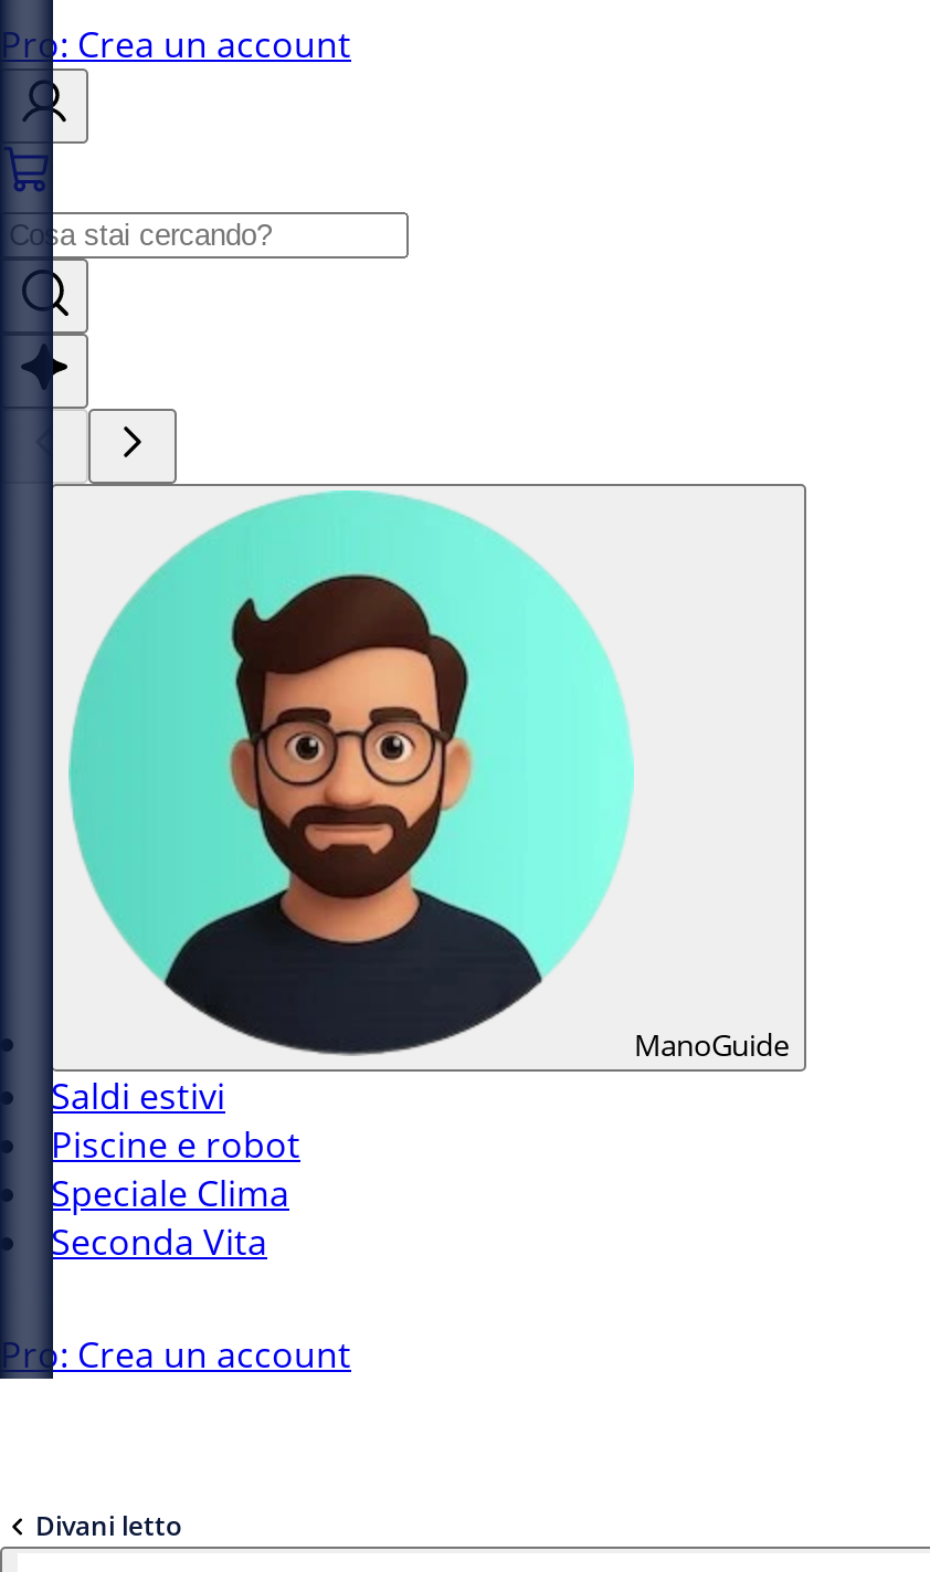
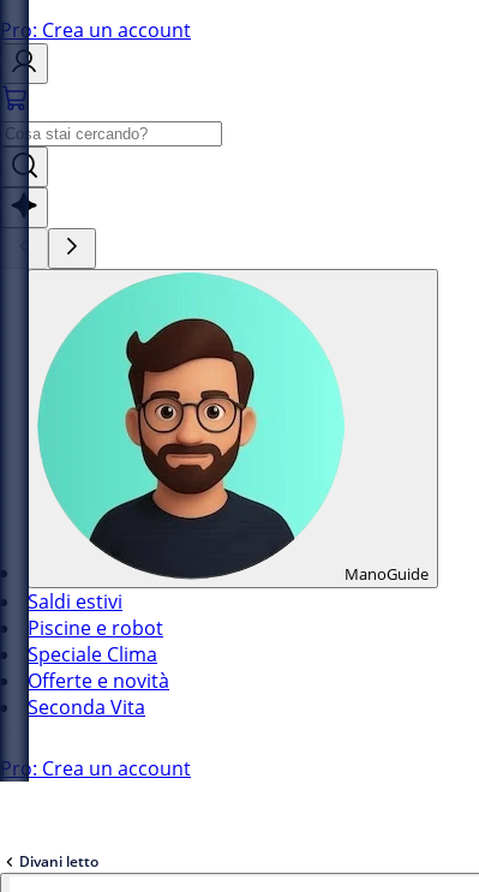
none -> [28,667,169,694] Offerte e novità

